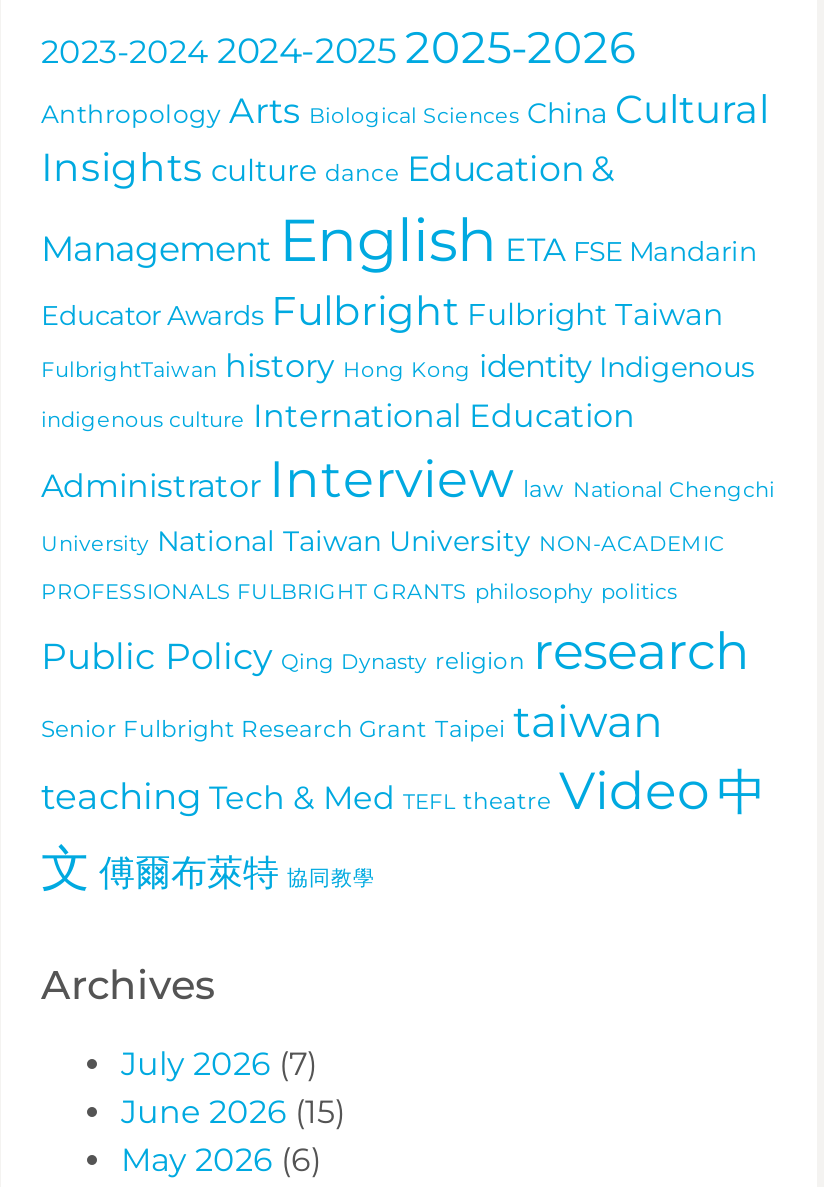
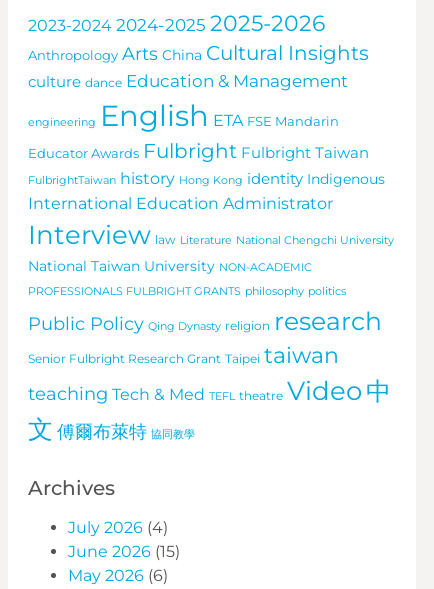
[41,85,769,275] Anthropology Arts Biological Sciences China Cultural | Insights culture dance Education & | Management English ETA FSE Mandarin -> [28,41,369,133] Anthropology Arts China Cultural Insights | culture dance Education & Management | engineering English ETA FSE Mandarin
[41,395,775,557] indigenous culture International Education | Administrator Interview law National Chengchi | University National Taiwan University NON-ACADEMIC -> [28,193,394,274] International Education Administrator | Interview law Literature National Chengchi University | National Taiwan University NON-ACADEMIC
[121,1045,317,1083] July 2026 (7) -> [68,518,168,537] July 2026 (4)

